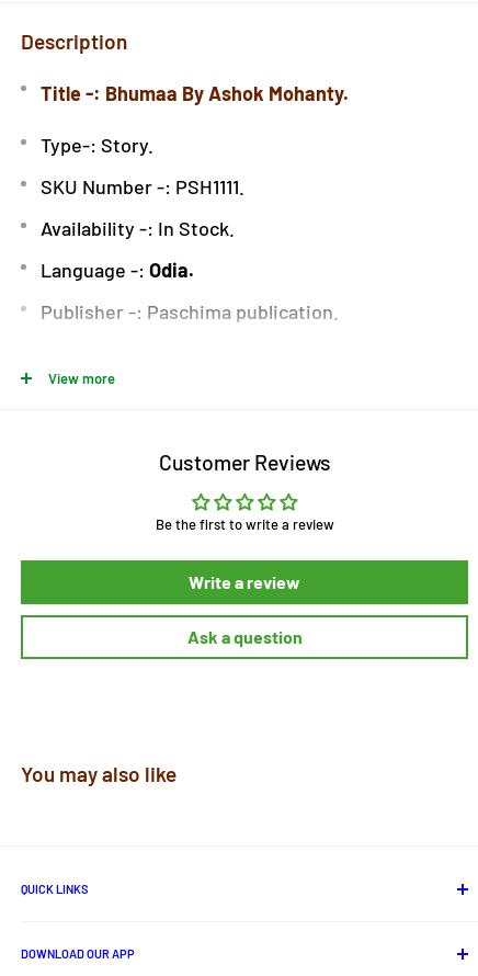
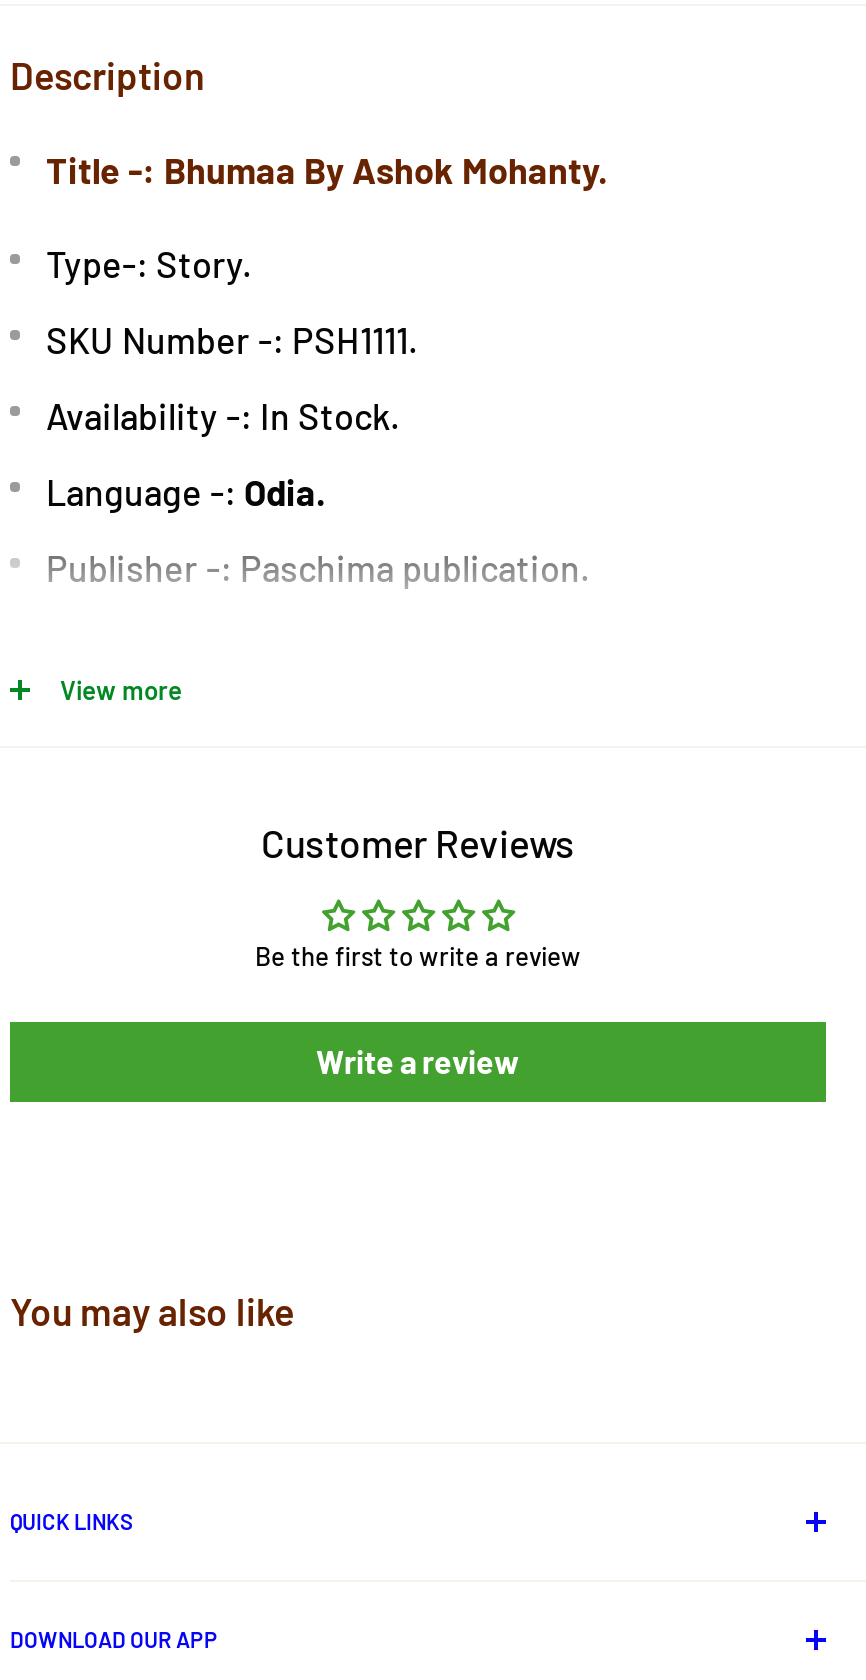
[187,626,302,647] Ask a question -> none

